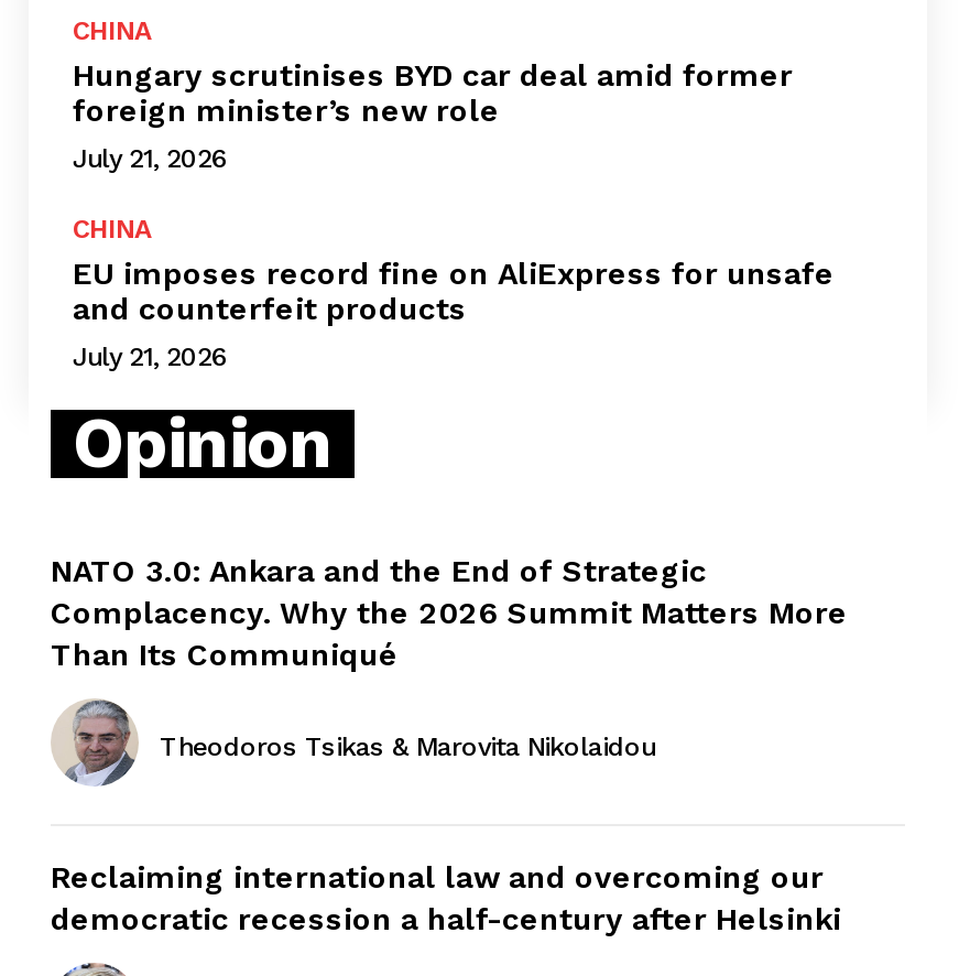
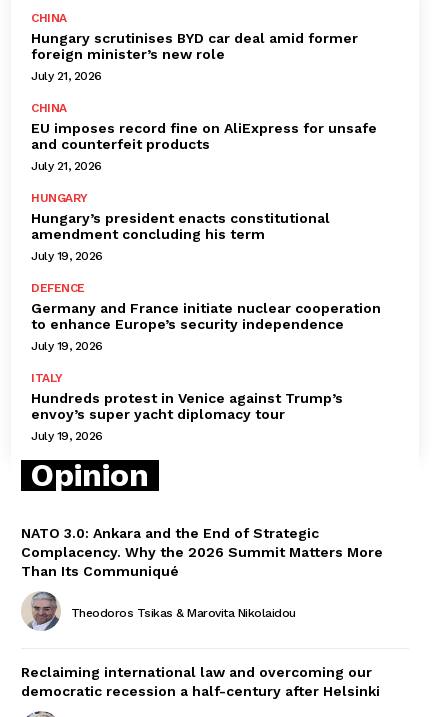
none -> [31,190,381,442] HUNGARY | Hungary’s president enacts constitutional | amendment concluding his term | July 19, 2026 | DEFENCE | Germany and France initiate nuclear cooperation | to enhance Europe’s security independence | July 19, 2026 | ITALY | Hundreds protest in Venice against Trump’s | envoy’s super yacht diplomacy tour | July 19, 2026

